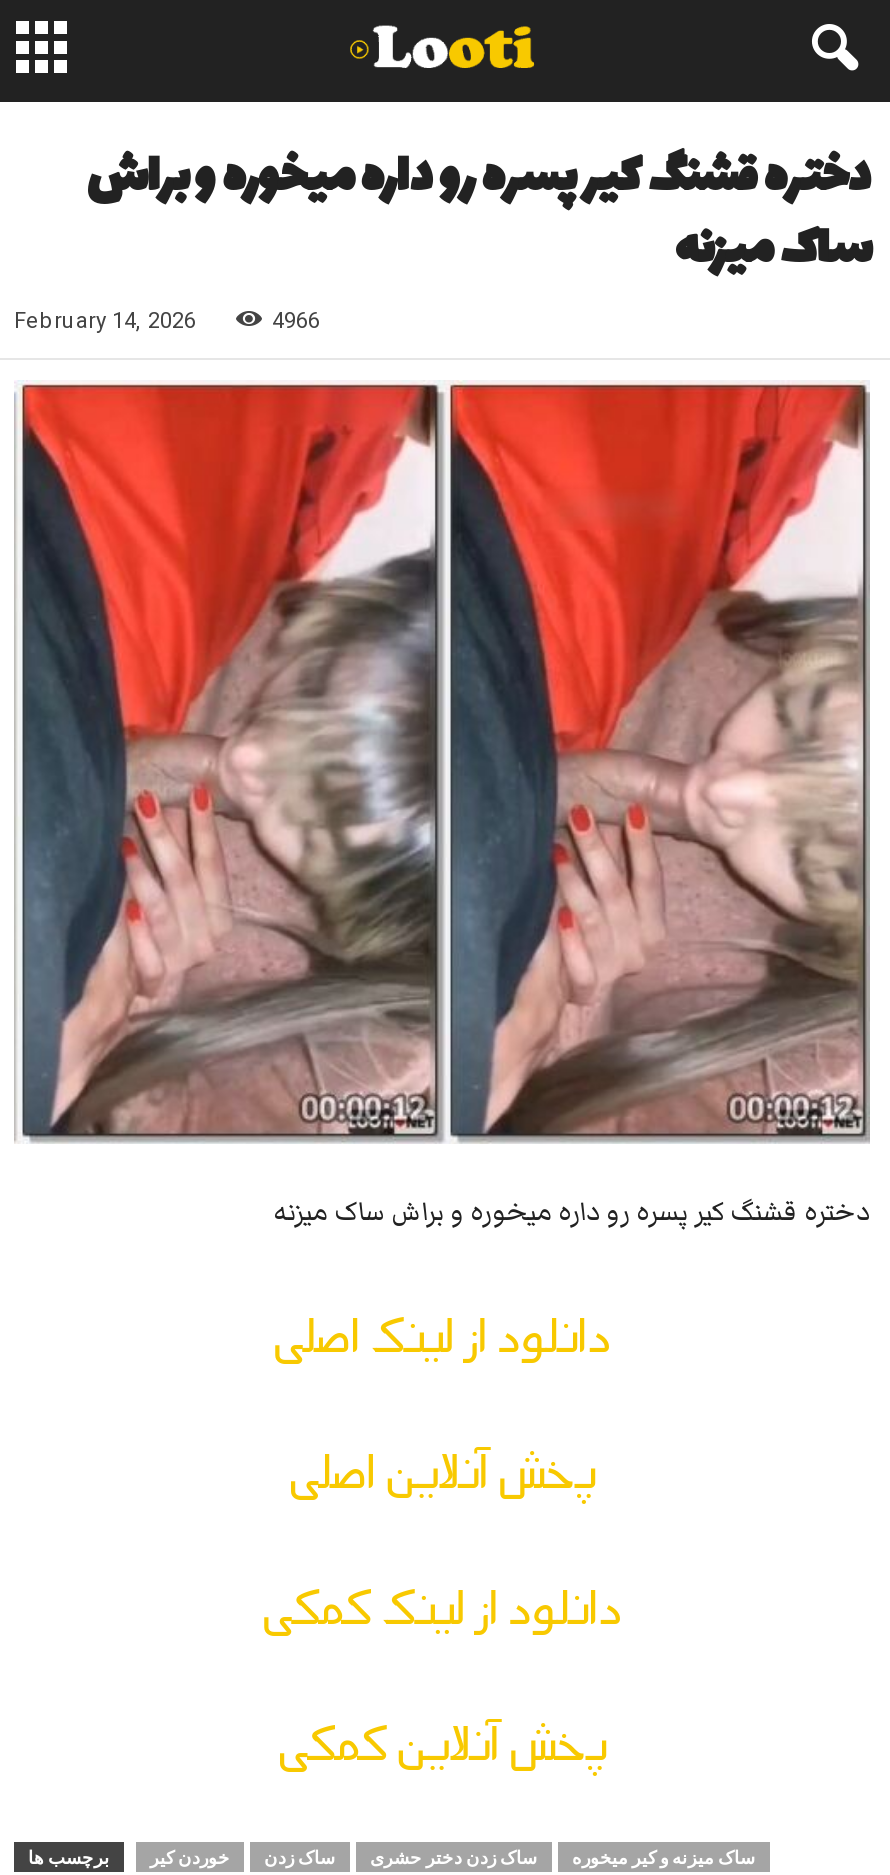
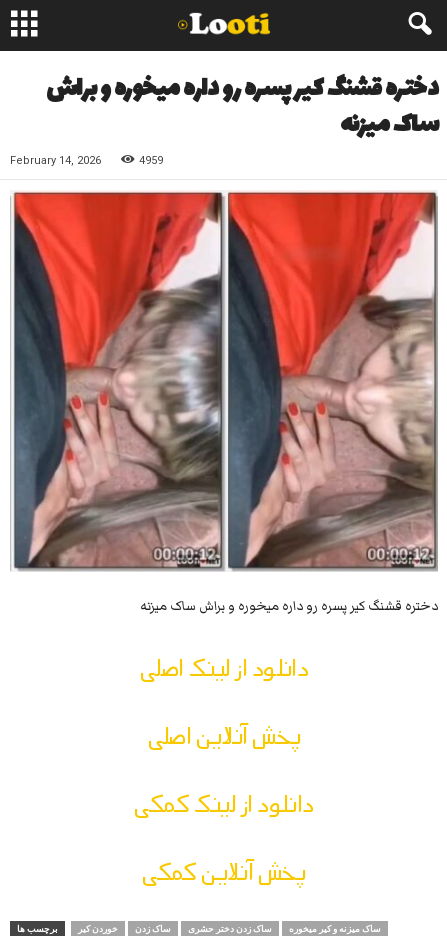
[272,308,320,334] 4966 -> [139,154,163,167] 4959

